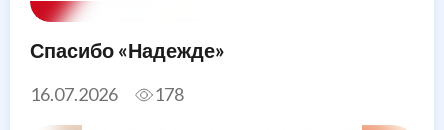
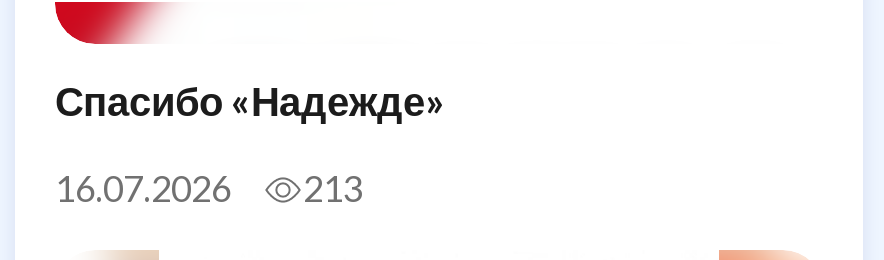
[30,83,184,105] 16.07.2026 178 -> [55,167,363,211] 16.07.2026 213

